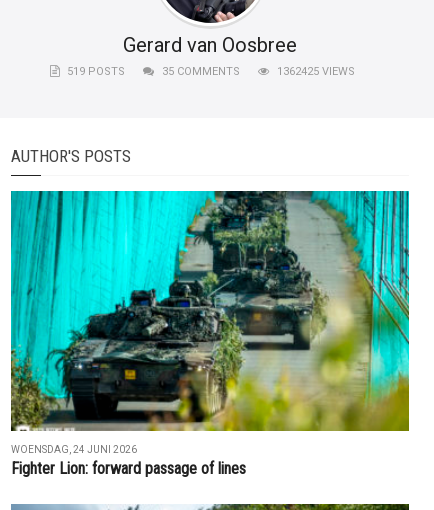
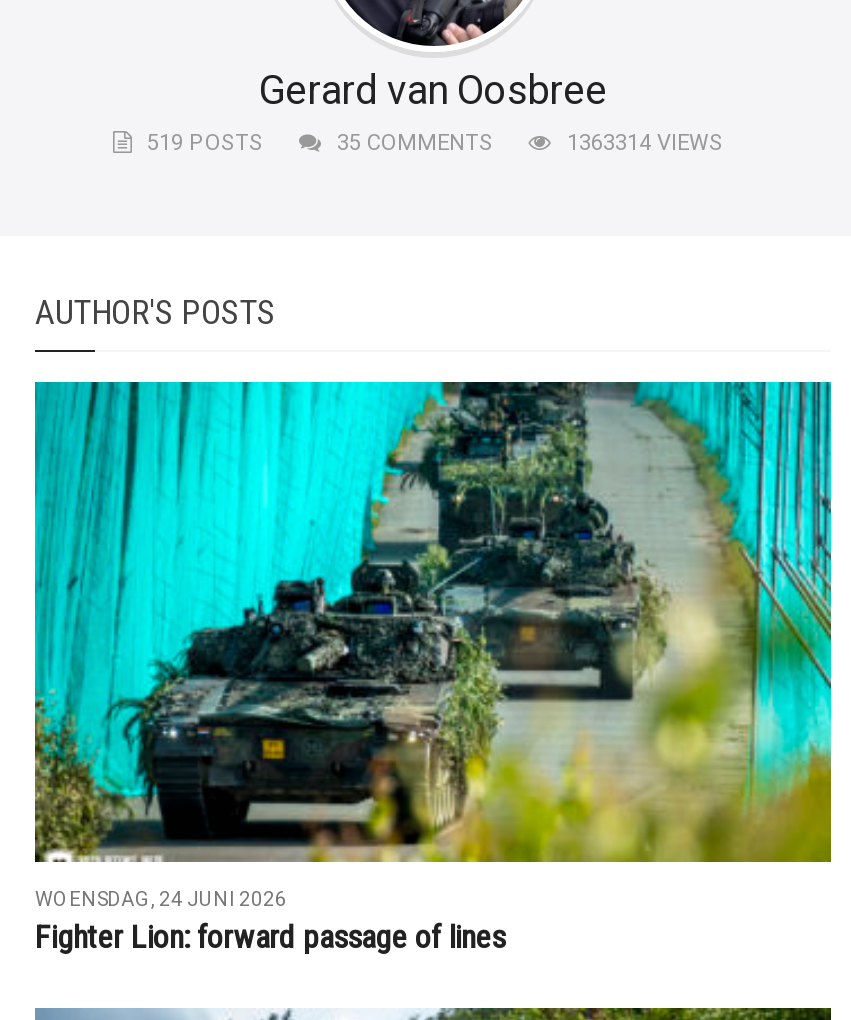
[277,65,355,78] 1362425 VIEWS -> [567,130,723,156] 1363314 VIEWS

